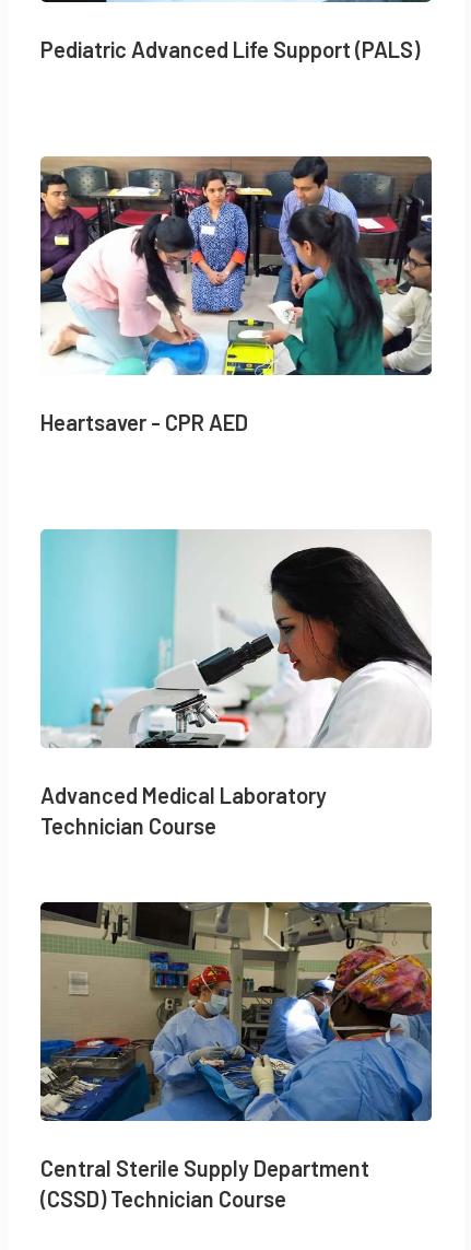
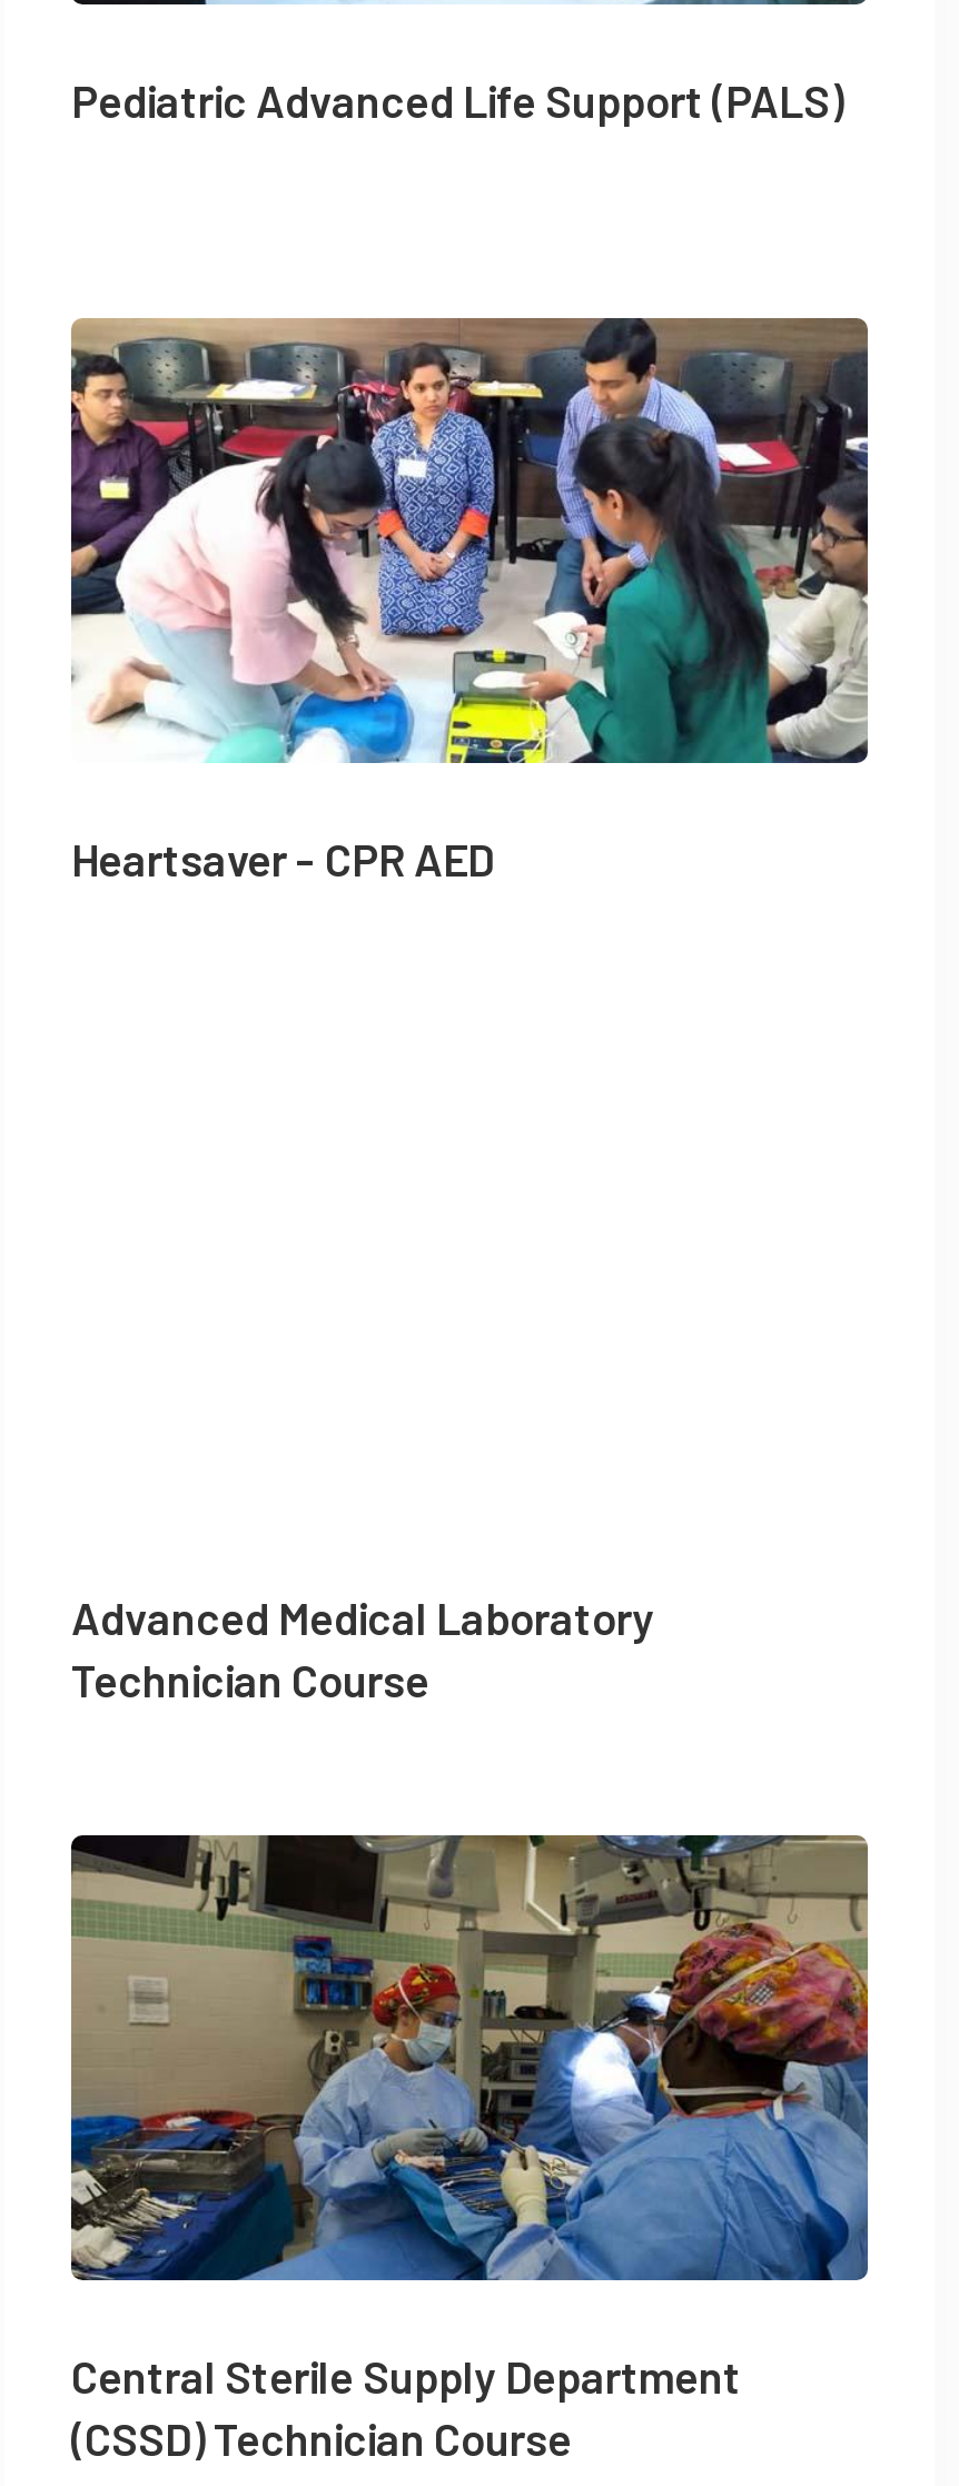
[39,528,433,749] [image] -> none

